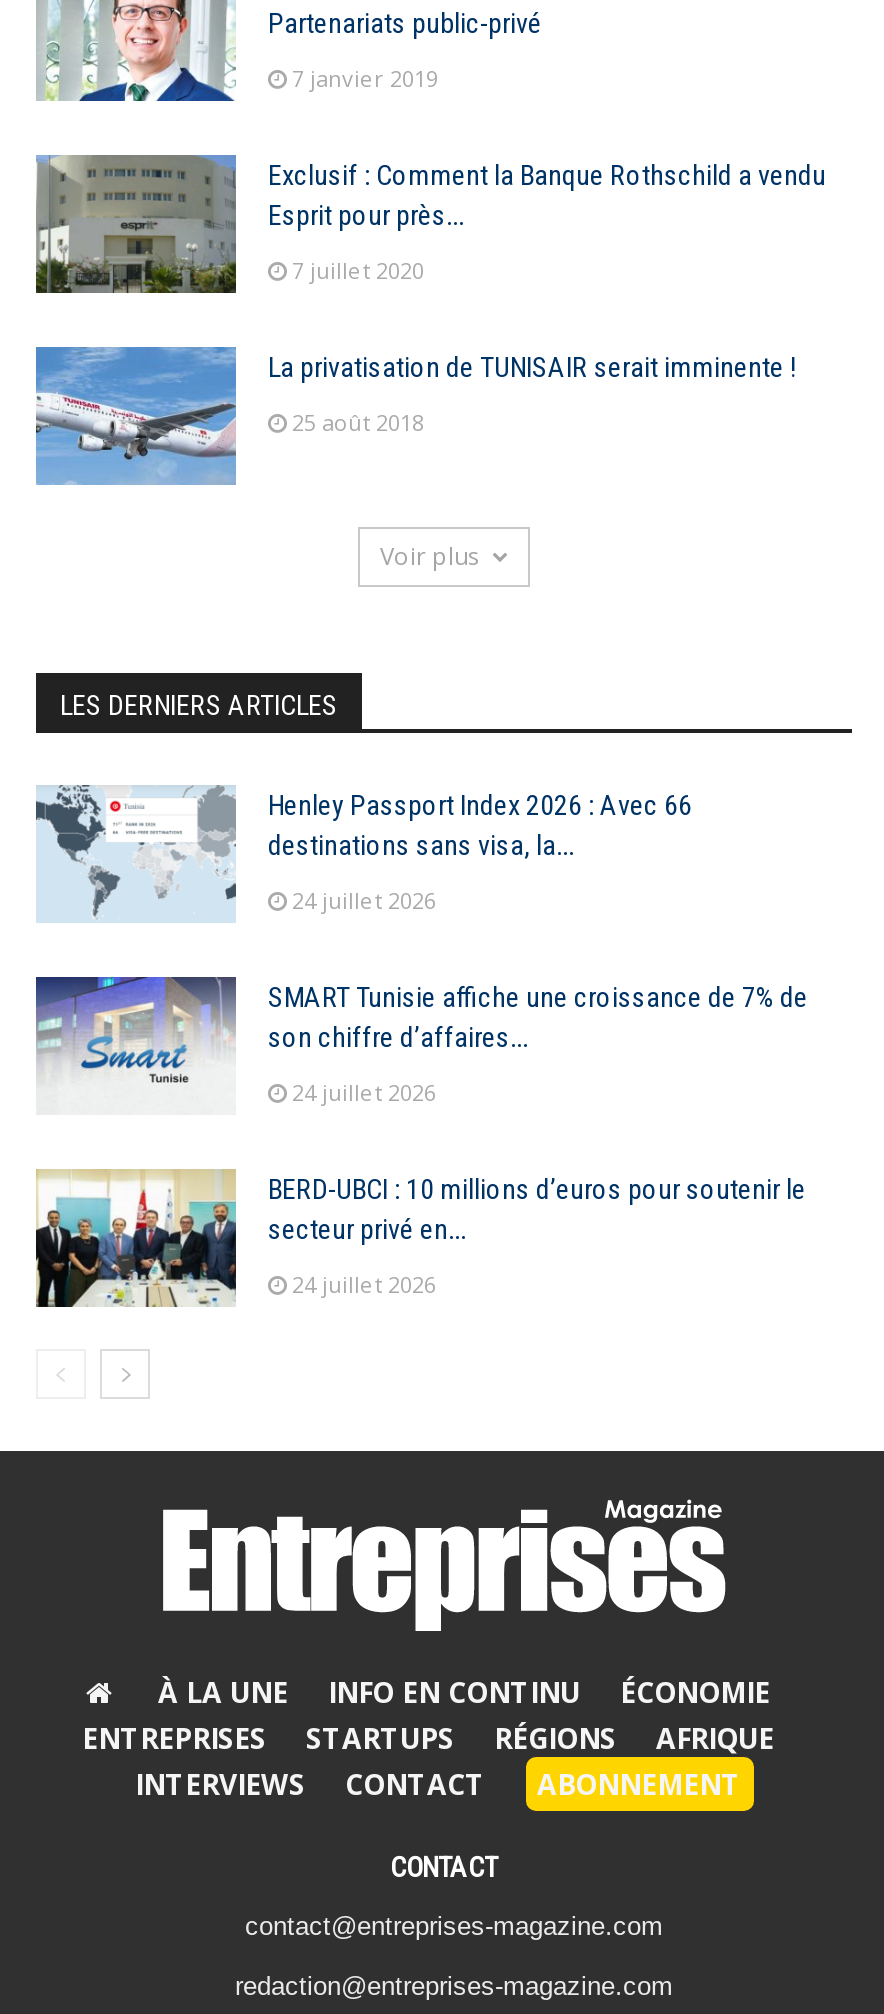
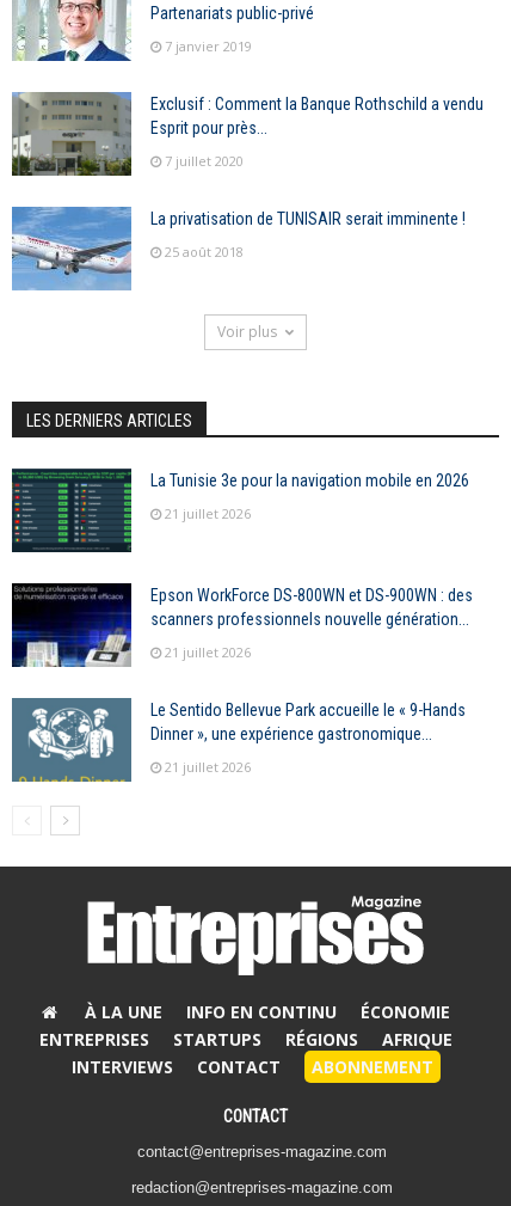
[36,784,692,924] [image] | Henley Passport Index 2026 : Avec 66 | destinations sans visa, la... -> [11,467,469,553] [image] | La Tunisie 3e pour la navigation mobile en 2026
[292,885,436,915] 24 juillet 2026 -> [165,505,251,523] 21 juillet 2026
[34,976,808,1116] [image] | SMART Tunisie affiche une croissance de 7% de | son chiffre d’affaires... -> [11,582,473,668] [image] | Epson WorkForce DS-800WN et DS-900WN : des | scanners professionnels nouvelle génération...
[292,1077,436,1107] 24 juillet 2026 -> [165,644,251,662] 21 juillet 2026
[34,1168,806,1308] [image] | BERD-UBCI : 10 millions d’euros pour soutenir le | secteur privé en... -> [11,697,466,783] [image] | Le Sentido Bellevue Park accueille le « 9-Hands | Dinner », une expérience gastronomique...
[292,1269,436,1299] 24 juillet 2026 -> [165,758,251,776] 21 juillet 2026

